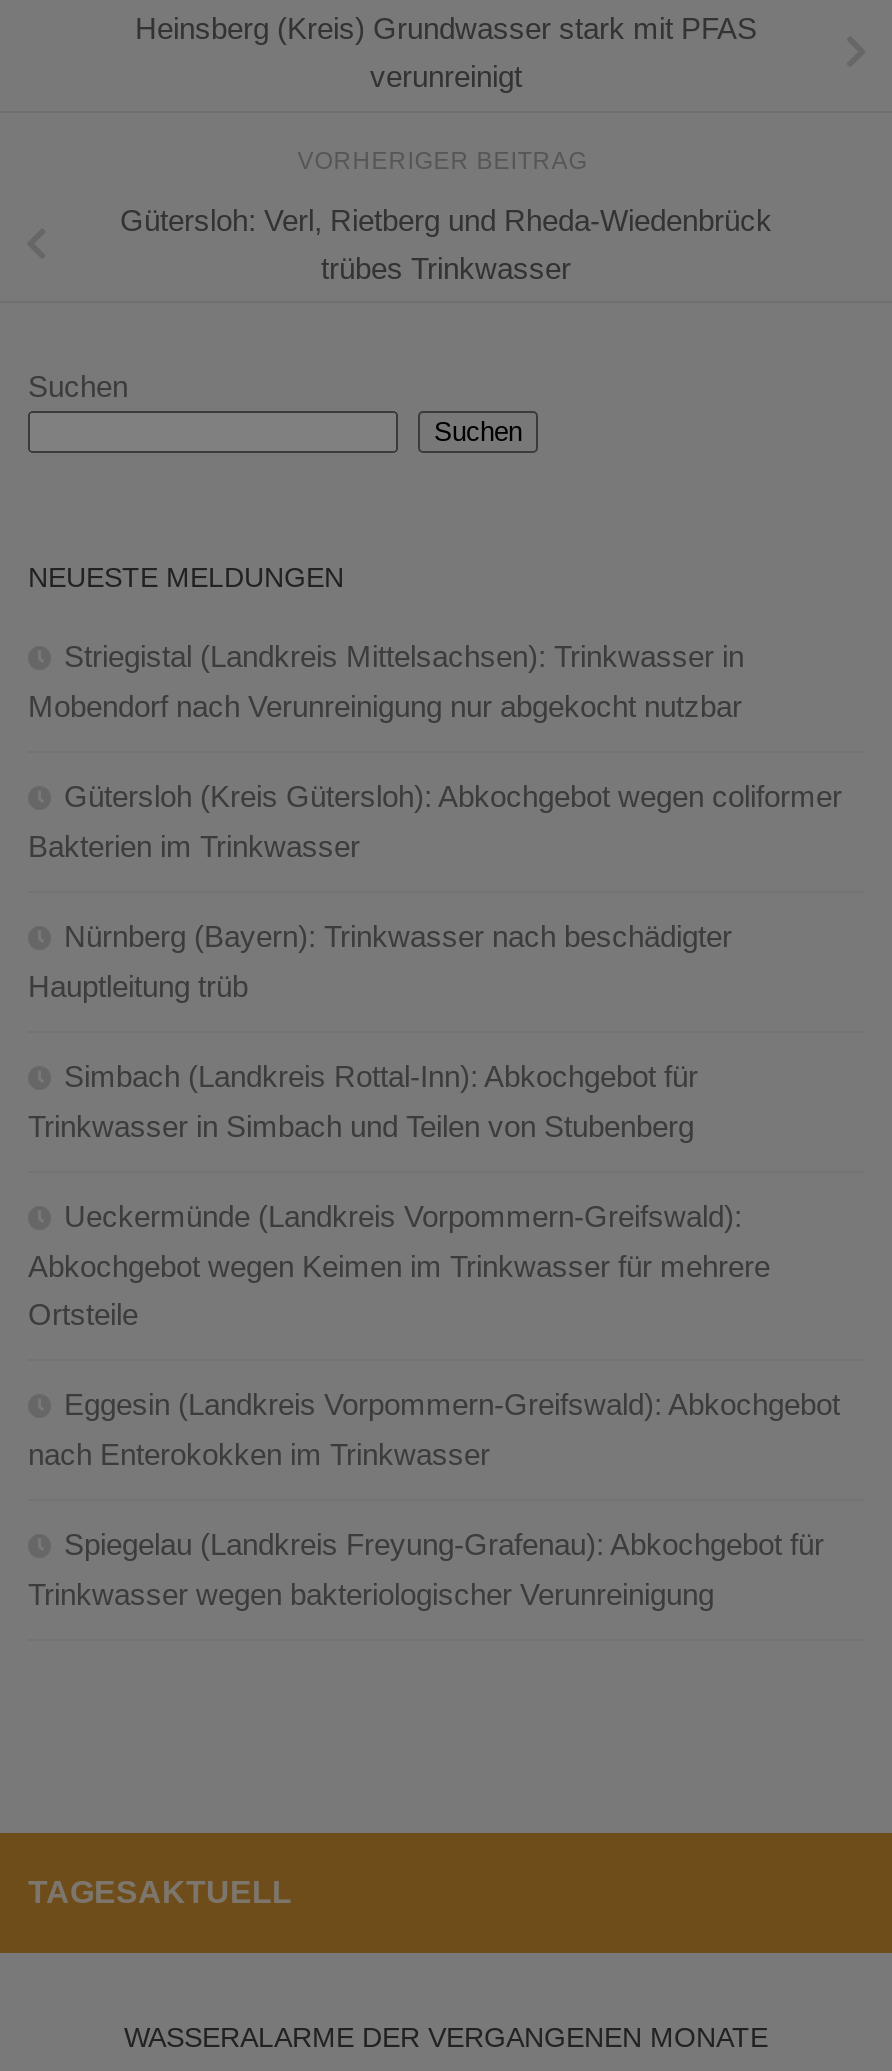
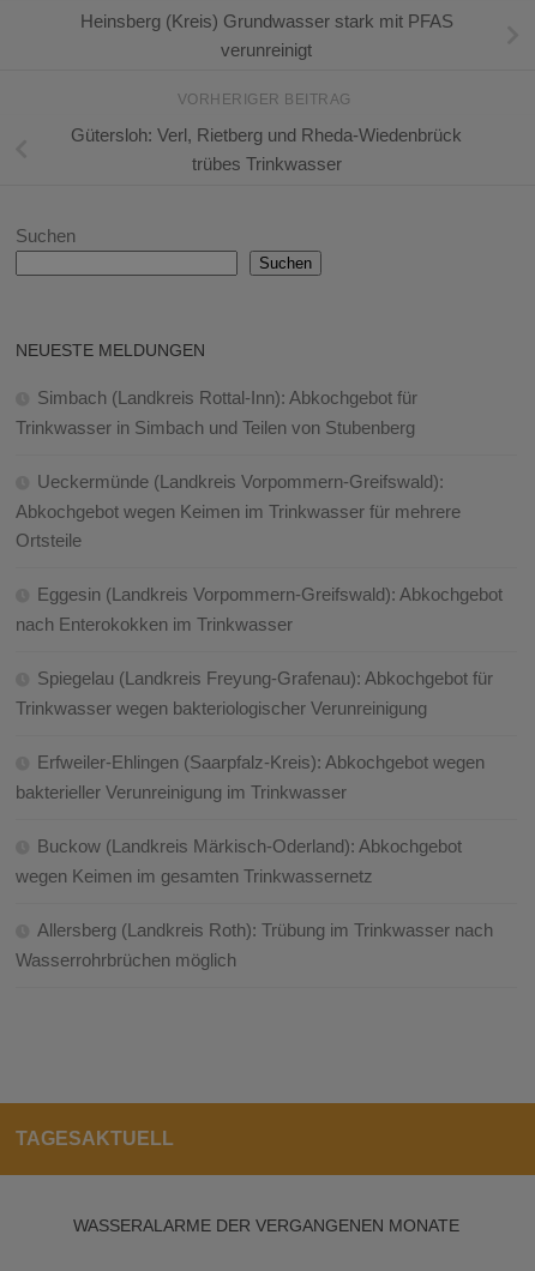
[28,640,842,1004] Striegistal (Landkreis Mittelsachsen): Trinkwasser in | Mobendorf nach Verunreinigung nur abgekocht nutzbar | Gütersloh (Kreis Gütersloh): Abkochgebot wegen coliformer | Bakterien im Trinkwasser | Nürnberg (Bayern): Trinkwasser nach beschädigter | Hauptleitung trüb -> none
moved [28,1060,840,1612] -> [16,387,503,718]: Simbach (Landkreis Rottal-Inn): Abkochgebot für | Trinkwasser in Simbach und Teilen von Stubenberg | Ueckermünde (Landkreis Vorpommern-Greifswald): | ... | Spiegelau (Landkreis Freyung-Grafenau): Abkochgebot für | Trinkwasser wegen bakteriologischer Verunreinigung
none -> [16,752,493,970] Erfweiler-Ehlingen (Saarpfalz-Kreis): Abkochgebot wegen | bakterieller Verunreinigung im Trinkwasser | Buckow (Landkreis Märkisch-Oderland): Abkochgebot | wegen Keimen im gesamten Trinkwassernetz | Allersberg (Landkreis Roth): Trübung im Trinkwasser nach | Wasserrohrbrüchen möglich

